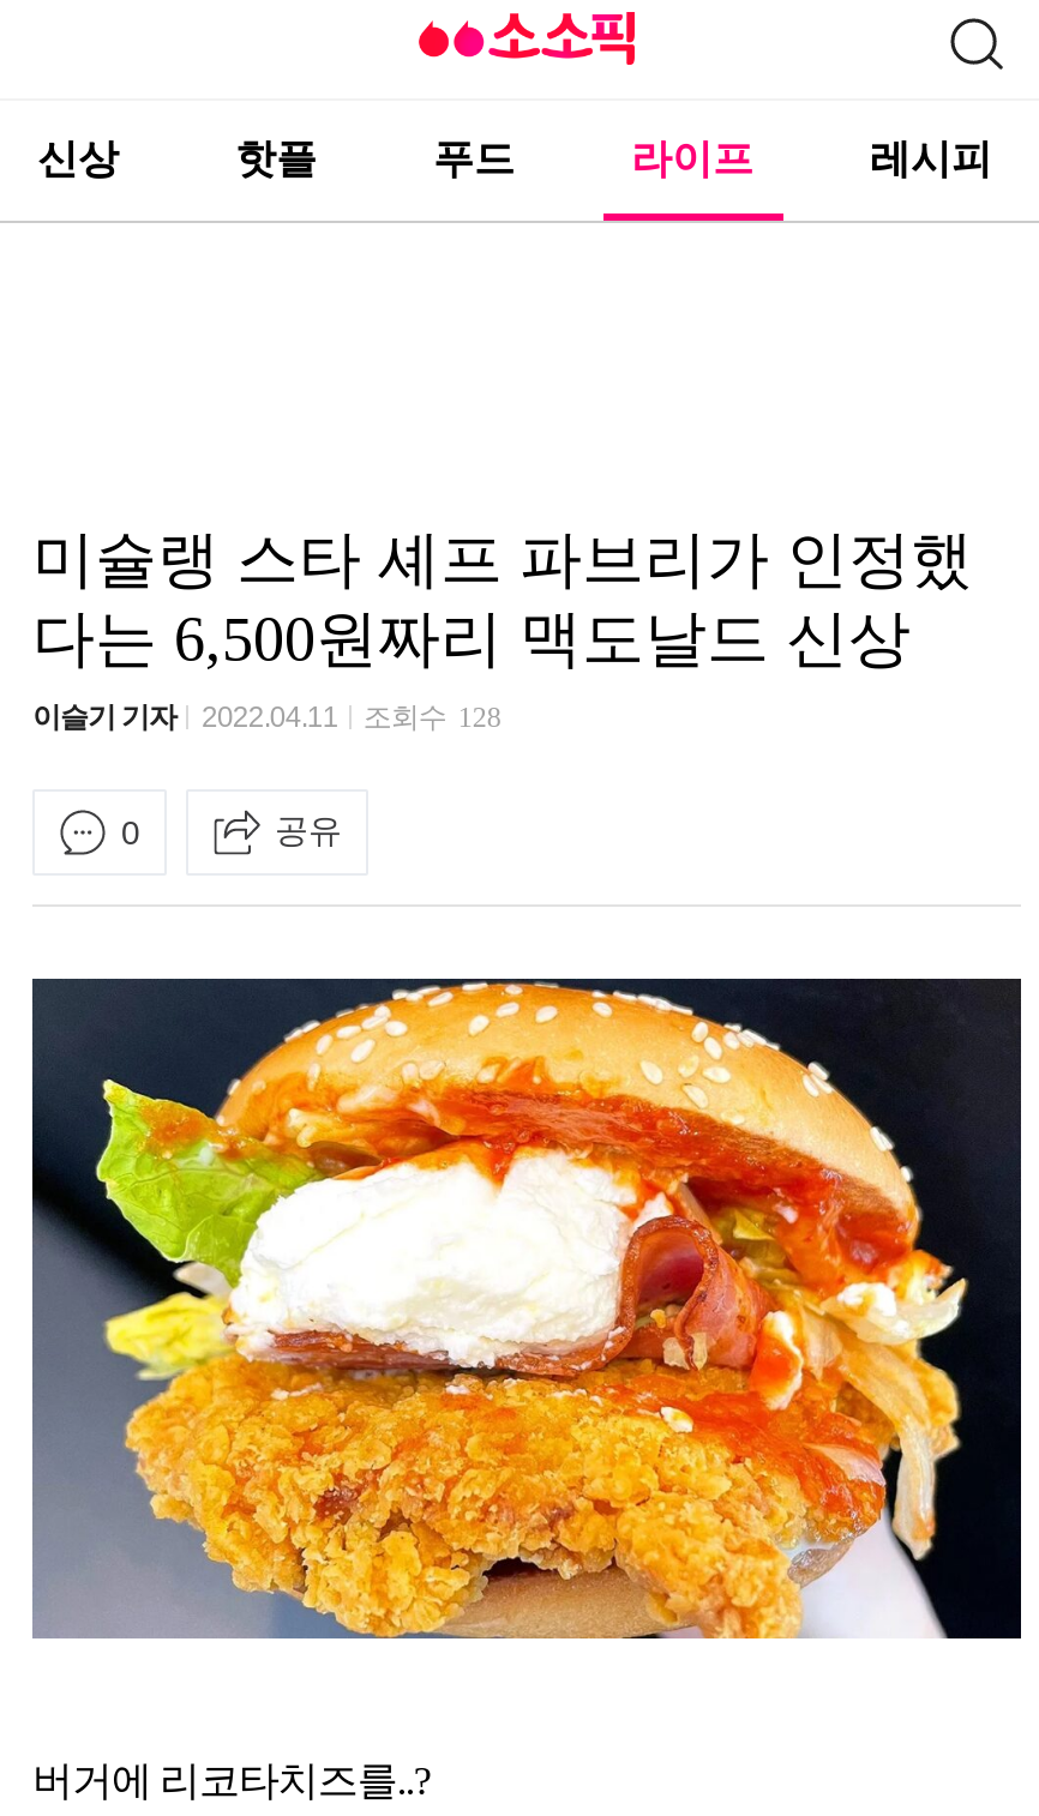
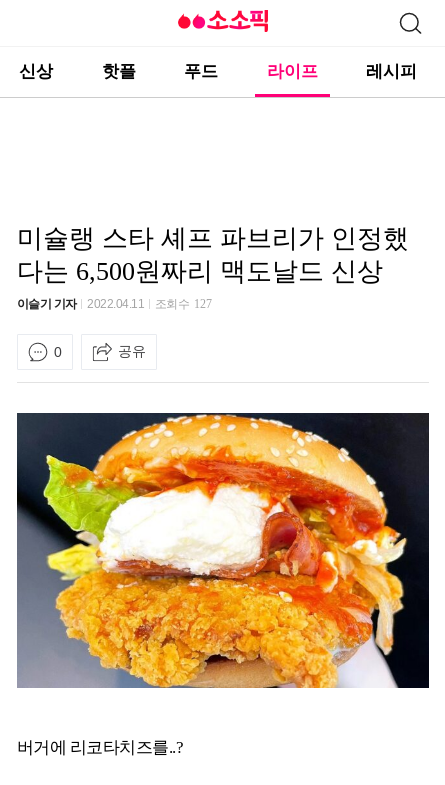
[32,701,501,735] 이슬기 기자 2022.04.11 조회수 128 -> [17,297,212,311] 이슬기 기자 2022.04.11 조회수 127

